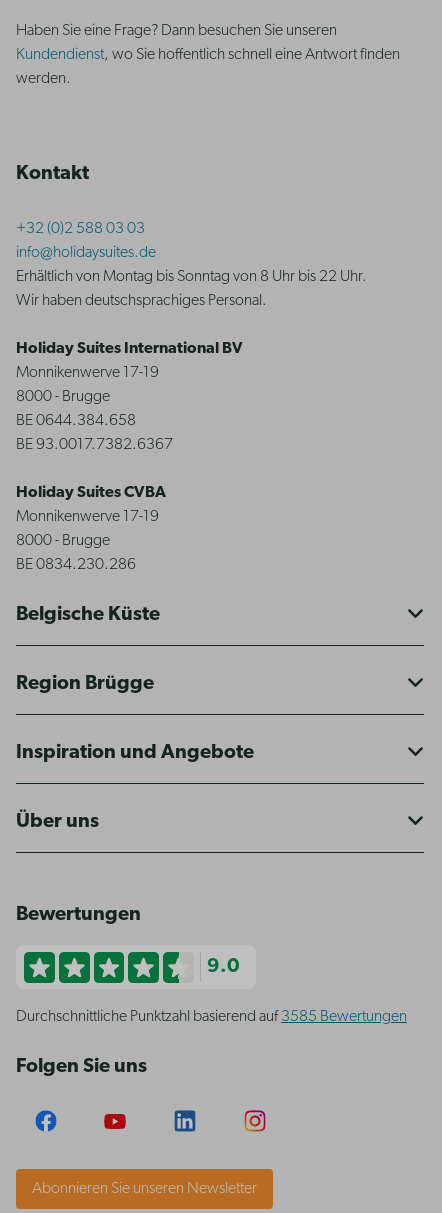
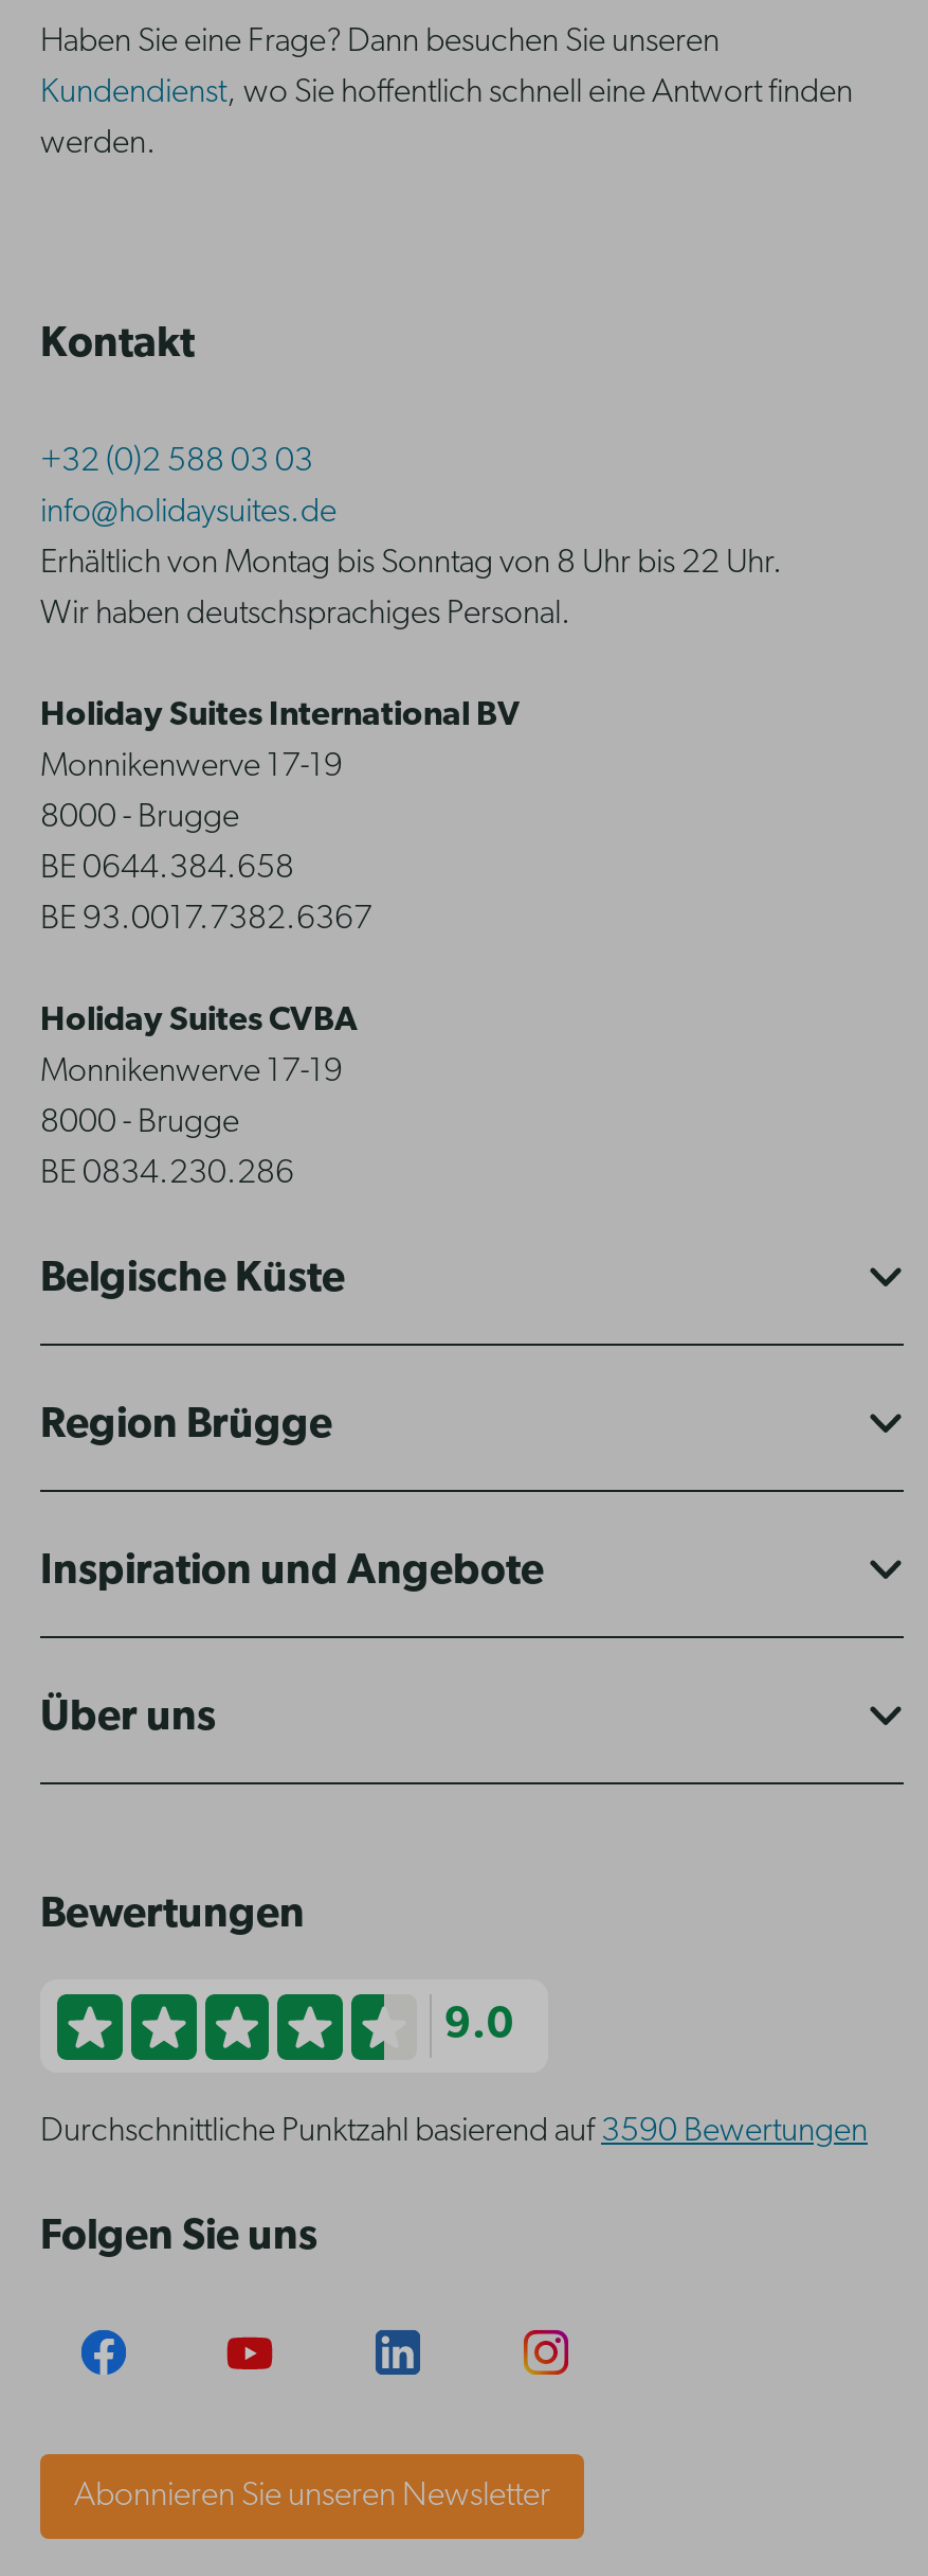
[16,1009,407,1025] Durchschnittliche Punktzahl basierend auf 3585 Bewertungen -> [40,2116,868,2150] Durchschnittliche Punktzahl basierend auf 3590 Bewertungen

